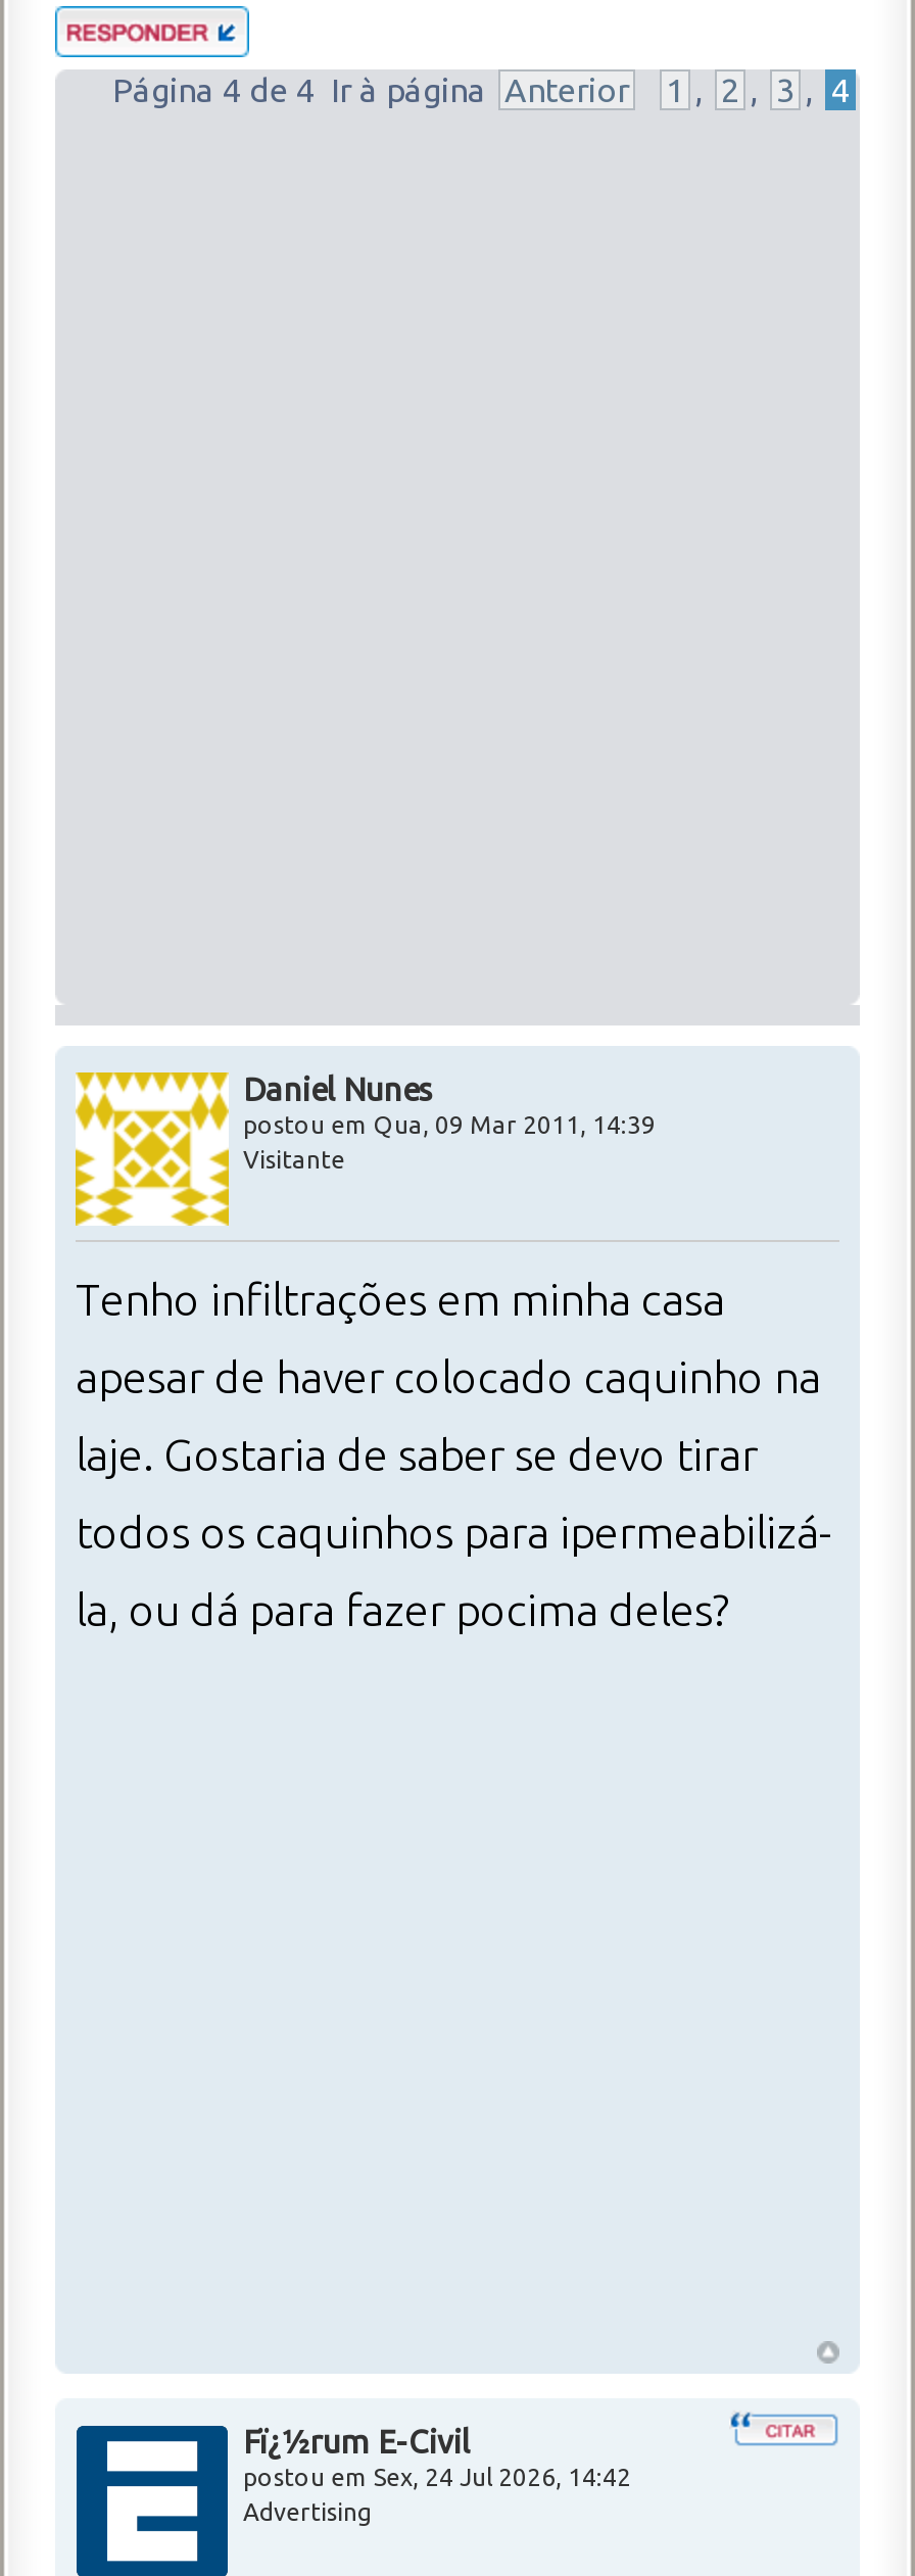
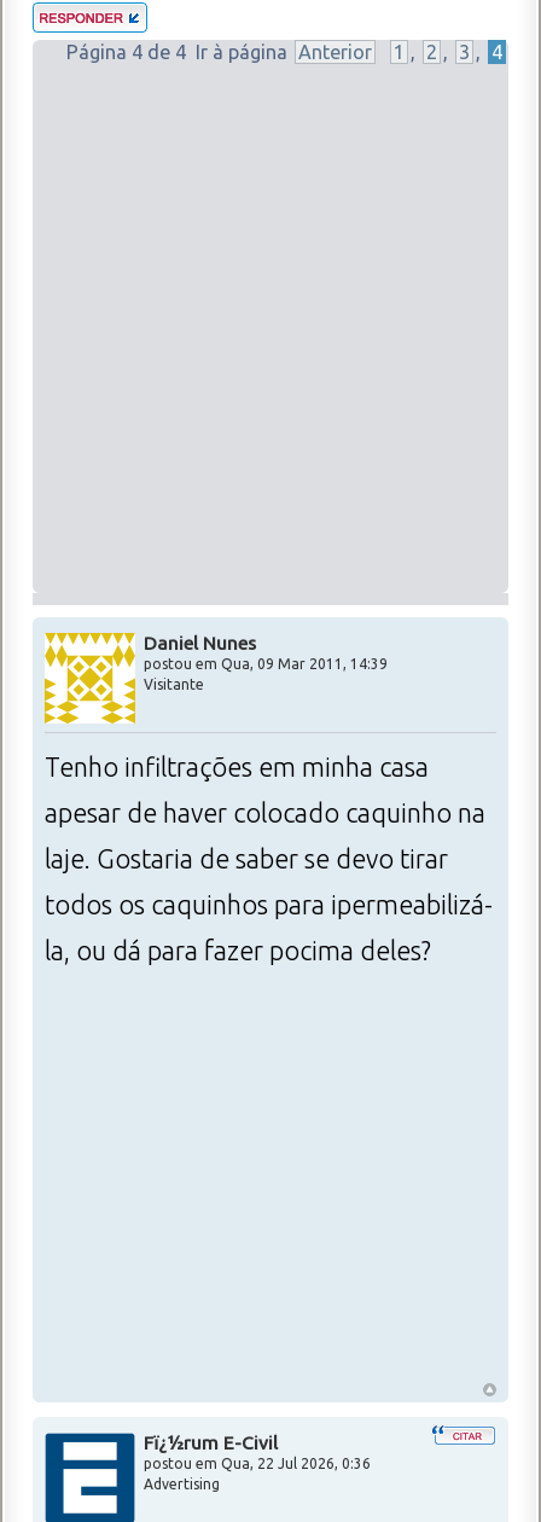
[243,2464,631,2491] postou em Sex, 24 Jul 2026, 14:42 -> [144,1456,371,1472] postou em Qua, 22 Jul 2026, 0:36

